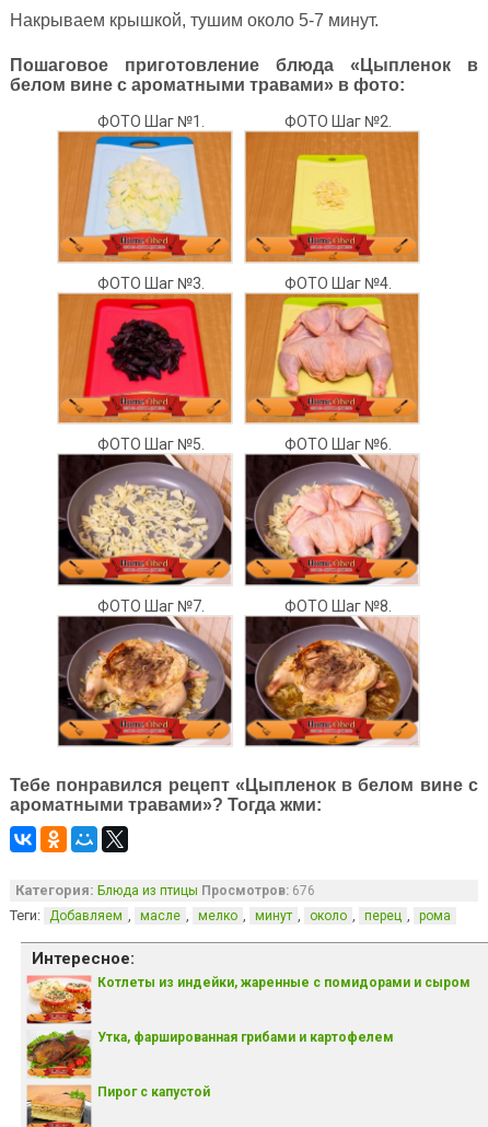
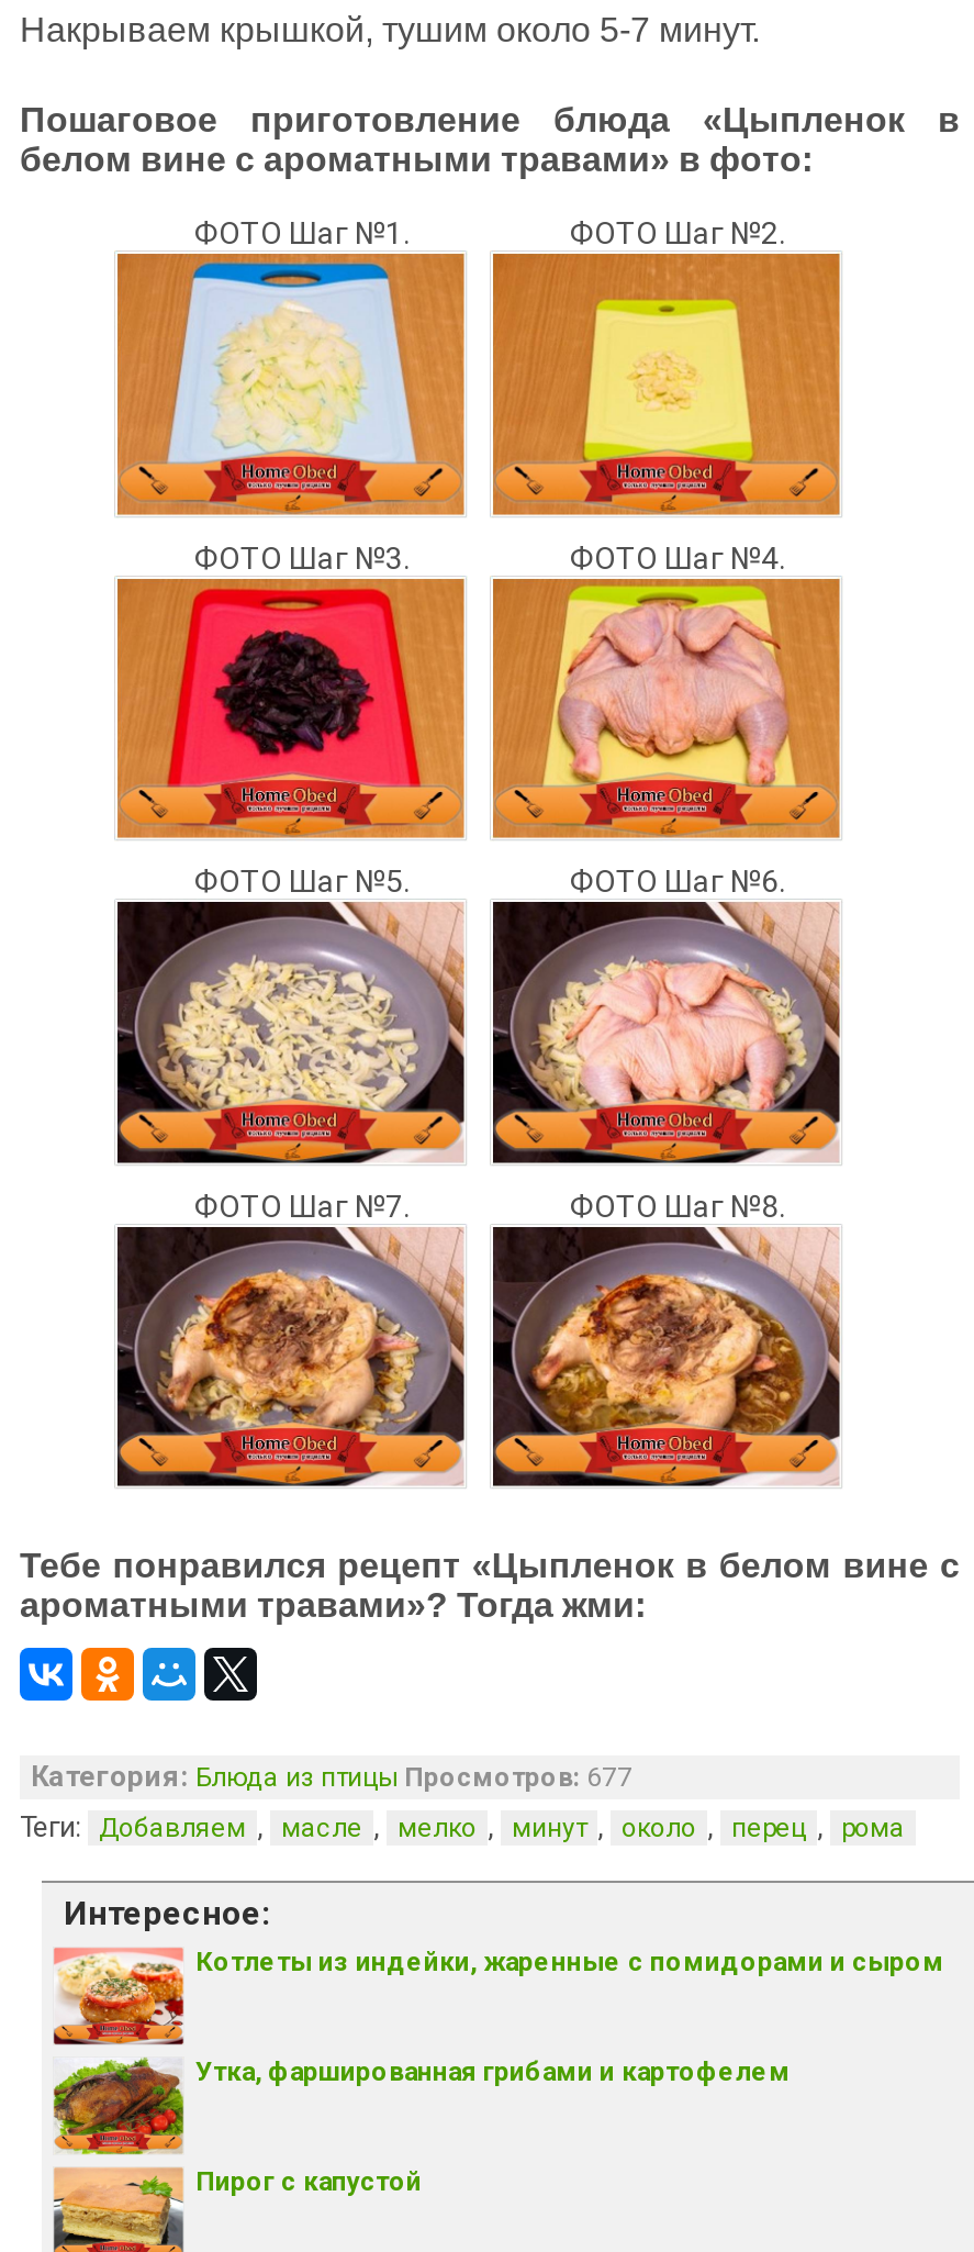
[15,882,315,899] Категория: Блюда из птицы Просмотров: 676 -> [31,1760,632,1793] Категория: Блюда из птицы Просмотров: 677

